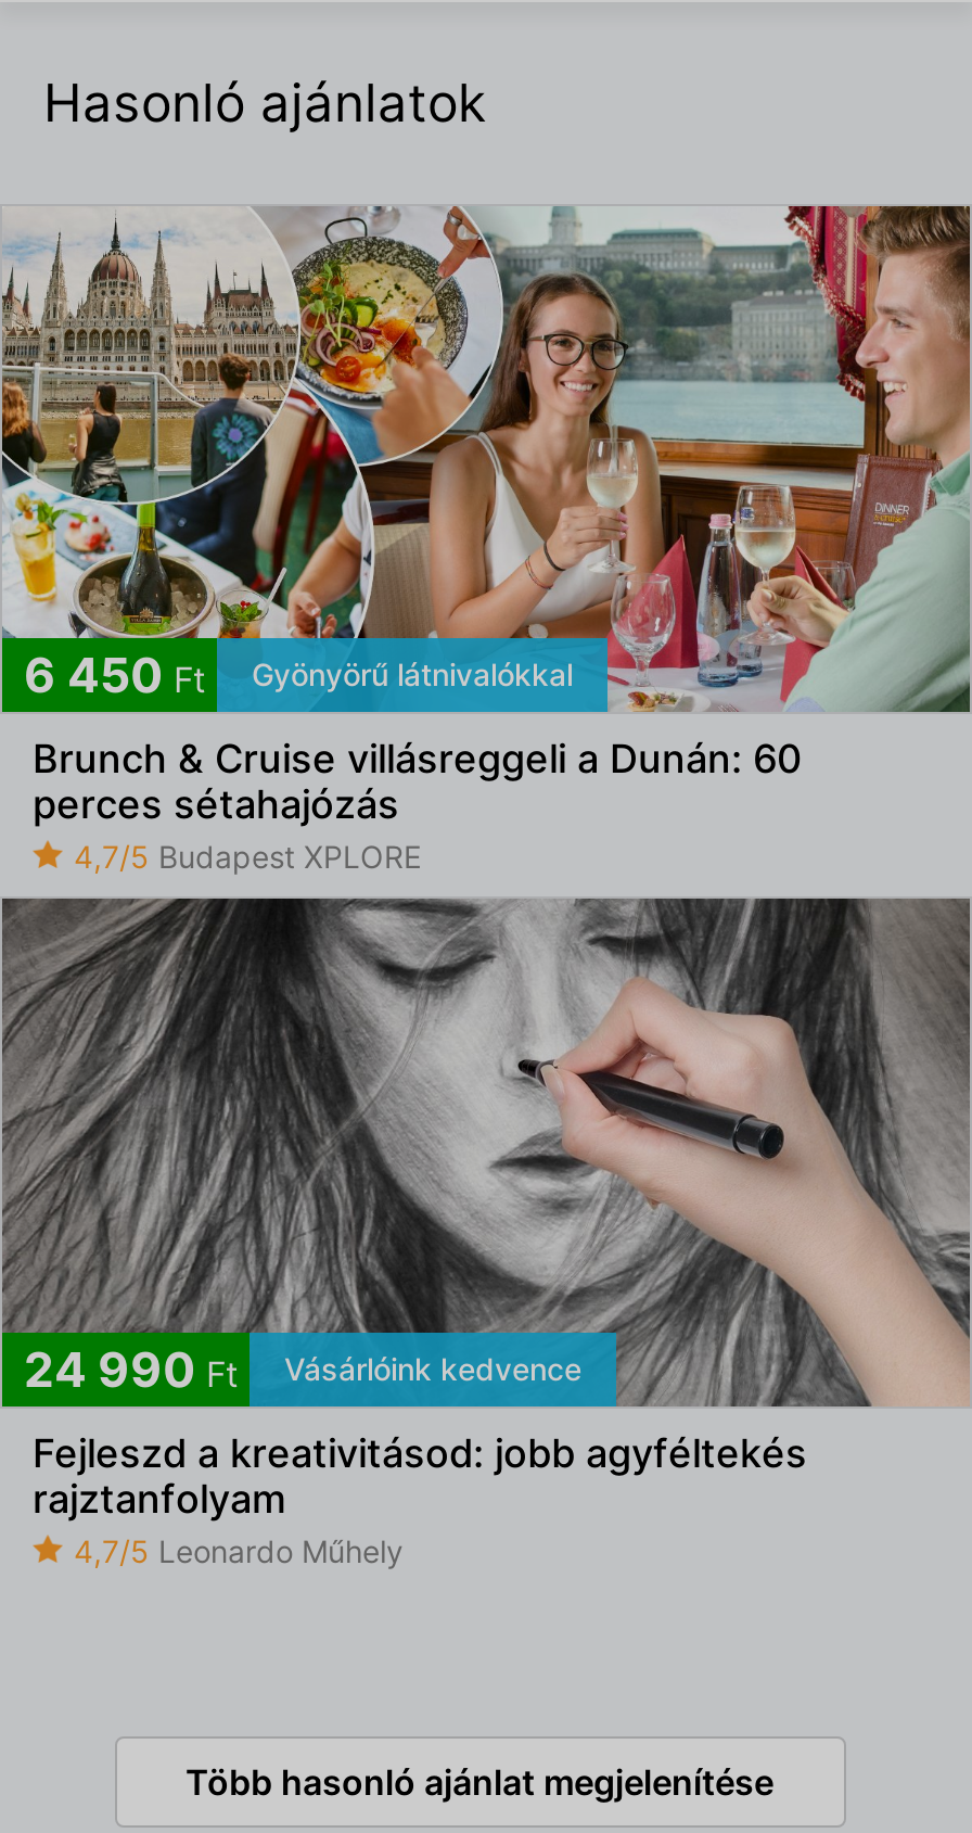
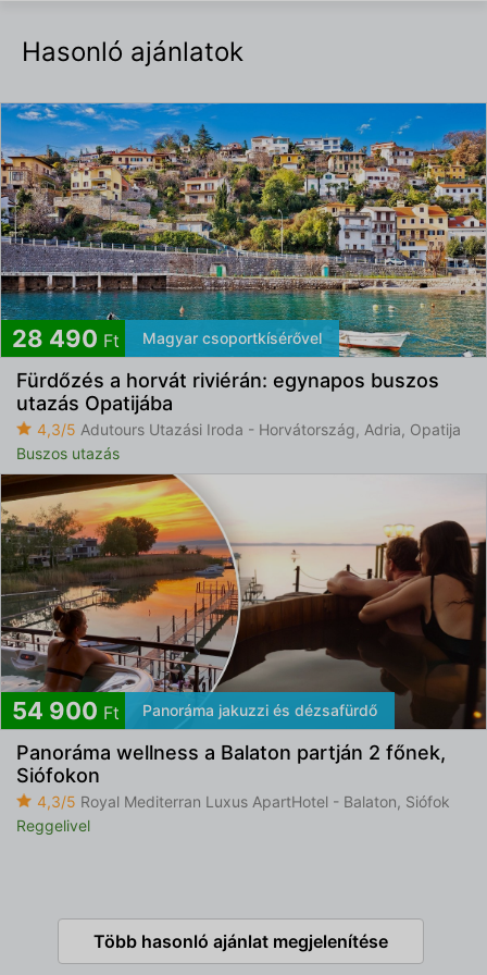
[7,204,965,714] [image] | 6 450 Ft | Gyönyörű látnivalókkal -> [3,102,484,358] [image] | 28 490 Ft | Magyar csoportkísérővel
[33,737,803,876] Brunch & Cruise villásreggeli a Dunán: 60 | perces sétahajózás | 4,7/5 Budapest XPLORE -> [16,369,461,463] Fürdőzés a horvát riviérán: egynapos buszos | utazás Opatijába | 4,3/5 Adutours Utazási Iroda - Horvátország, Adria, Opatija | Buszos utazás
[7,896,965,1406] [image] | 24 990 Ft | Vásárlóink kedvence -> [3,473,484,730] [image] | 54 900 Ft | Panoráma jakuzzi és dézsafürdő
[33,1430,807,1569] Fejleszd a kreativitásod: jobb agyféltekés | rajztanfolyam | 4,7/5 Leonardo Műhely -> [16,741,450,835] Panoráma wellness a Balaton partján 2 főnek, | Siófokon | 4,3/5 Royal Mediterran Luxus ApartHotel - Balaton, Siófok | Reggelivel

